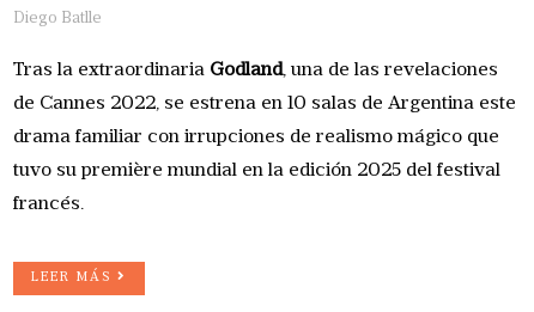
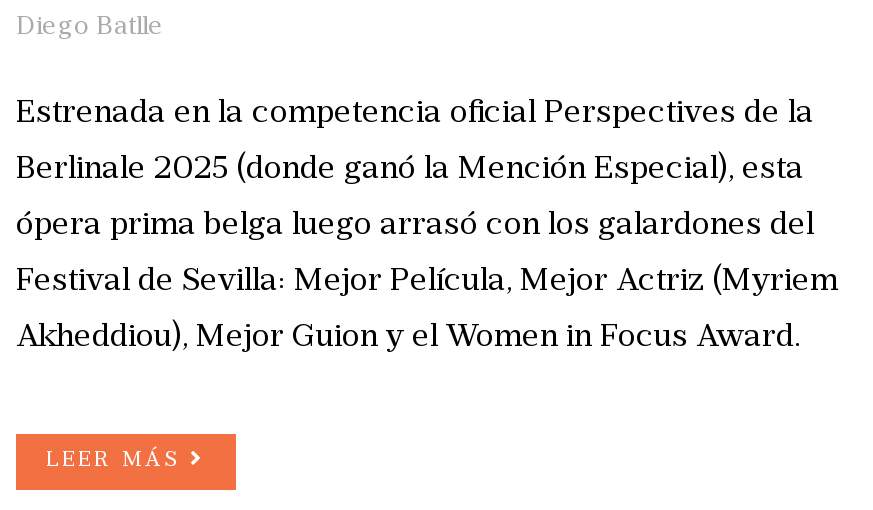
[13,61,498,80] Tras la extraordinaria Godland, una de las revelaciones -> [16,98,814,130] Estrenada en la competencia oficial Perspectives de la
[13,95,516,114] de Cannes 2022, se estrena en 10 salas de Argentina este -> [16,154,804,186] Berlinale 2025 (donde ganó la Mención Especial), esta
[13,128,499,147] drama familiar con irrupciones de realismo mágico que -> [16,210,814,242] ópera prima belga luego arrasó con los galardones del
[13,161,500,181] tuvo su première mundial en la edición 2025 del festival -> [16,266,838,298] Festival de Sevilla: Mejor Película, Mejor Actriz (Myriem
[13,195,84,214] francés. -> [16,322,800,354] Akheddiou), Mejor Guion y el Women in Focus Award.

